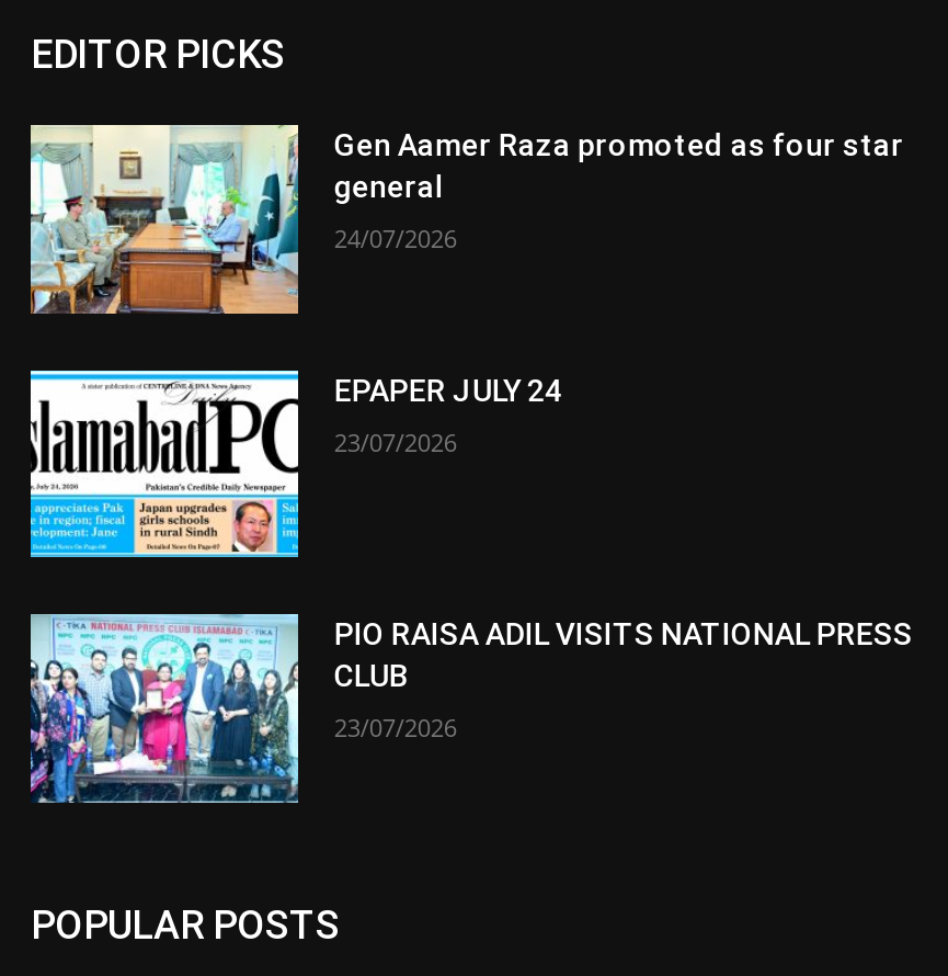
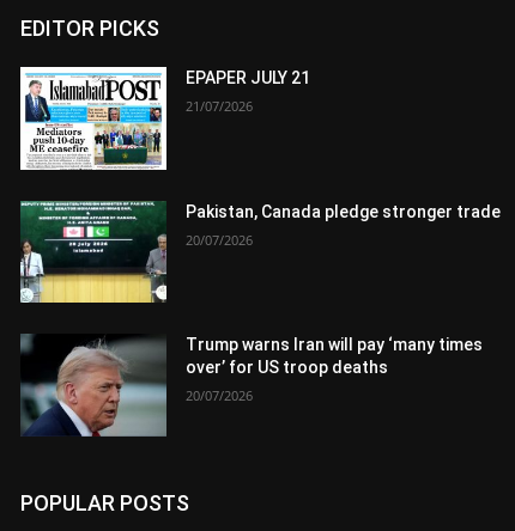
[28,123,904,316] [image] | Gen Aamer Raza promoted as four star | general -> [19,67,311,171] [image] | EPAPER JULY 21
[334,222,457,254] 24/07/2026 -> [186,97,253,115] 21/07/2026
[28,368,562,559] [image] | EPAPER JULY 24 -> [19,201,501,304] [image] | Pakistan, Canada pledge stronger trade
[334,425,457,458] 23/07/2026 -> [186,230,253,248] 20/07/2026
[28,612,913,805] [image] | PIO RAISA ADIL VISITS NATIONAL PRESS | CLUB -> [20,334,483,437] [image] | Trump warns Iran will pay ‘many times | over’ for US troop deaths
[334,711,457,744] 23/07/2026 -> [186,387,253,405] 20/07/2026

